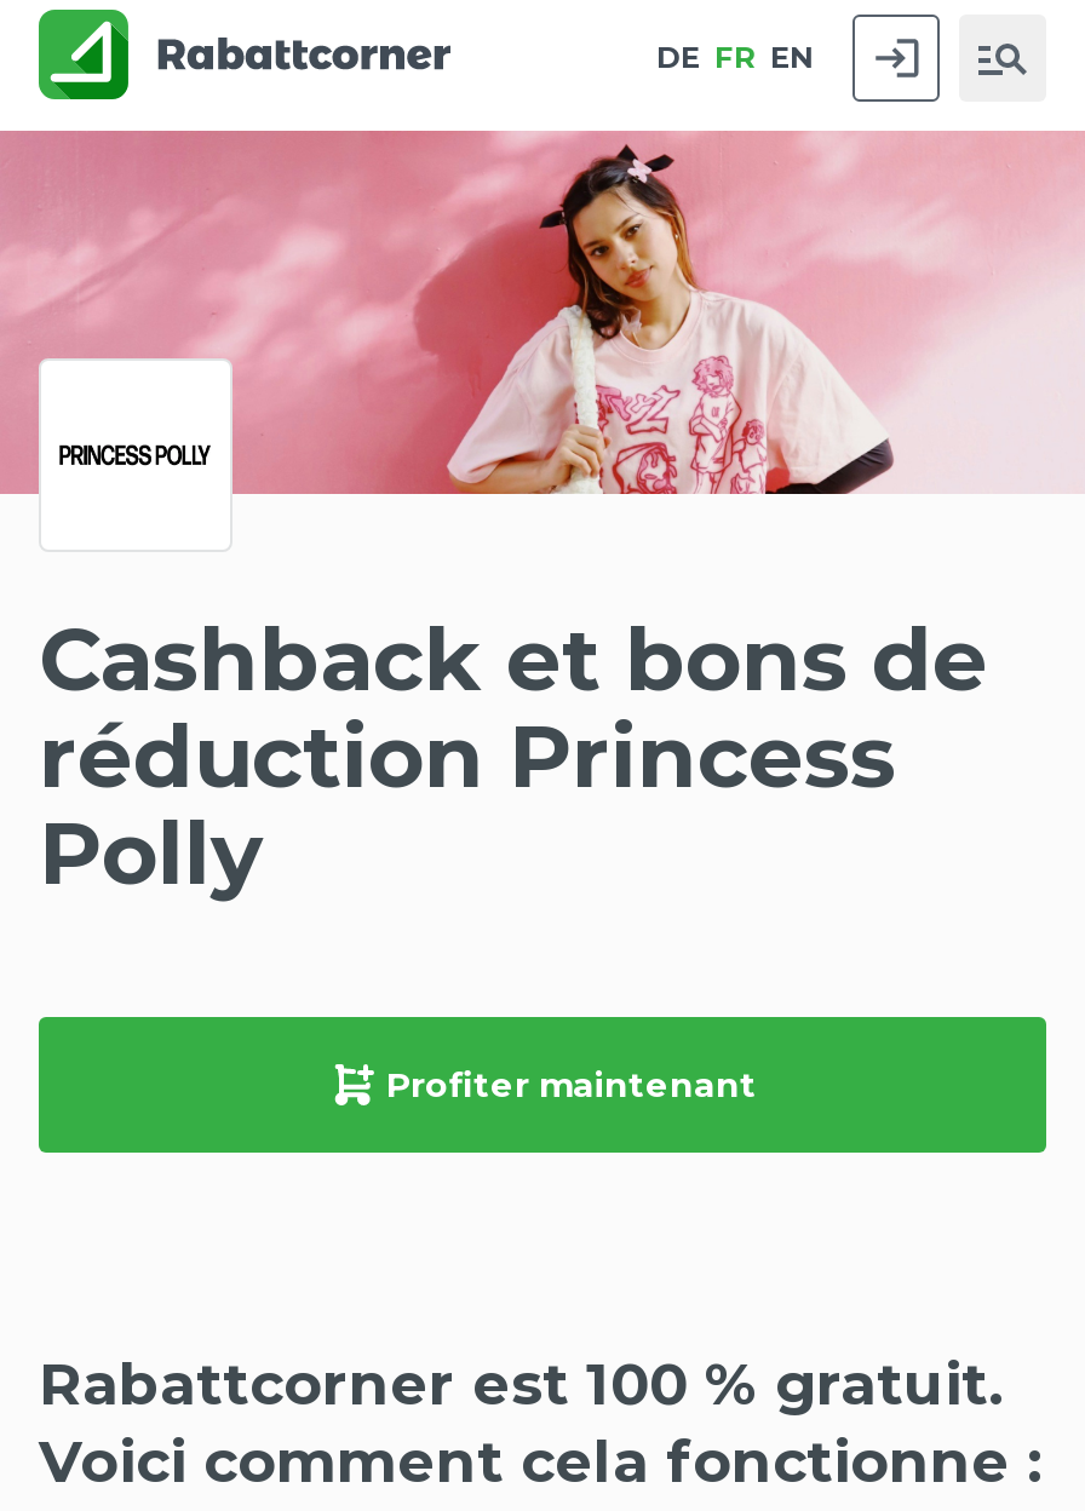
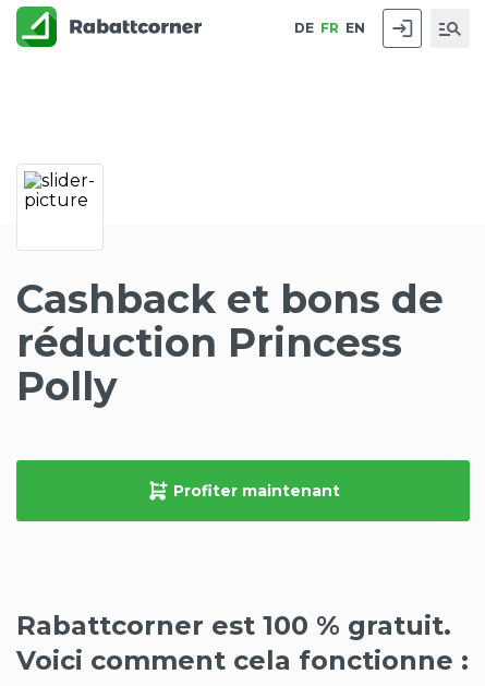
[7,128,1078,496] [image] -> none

